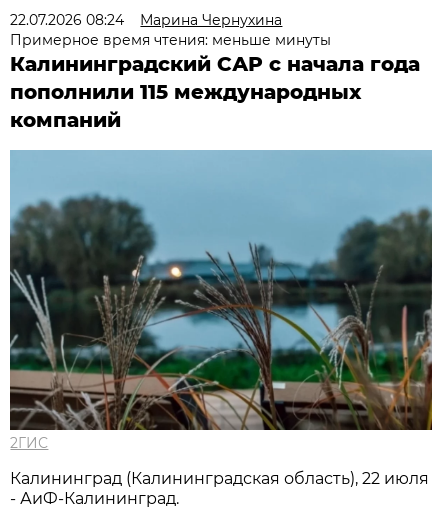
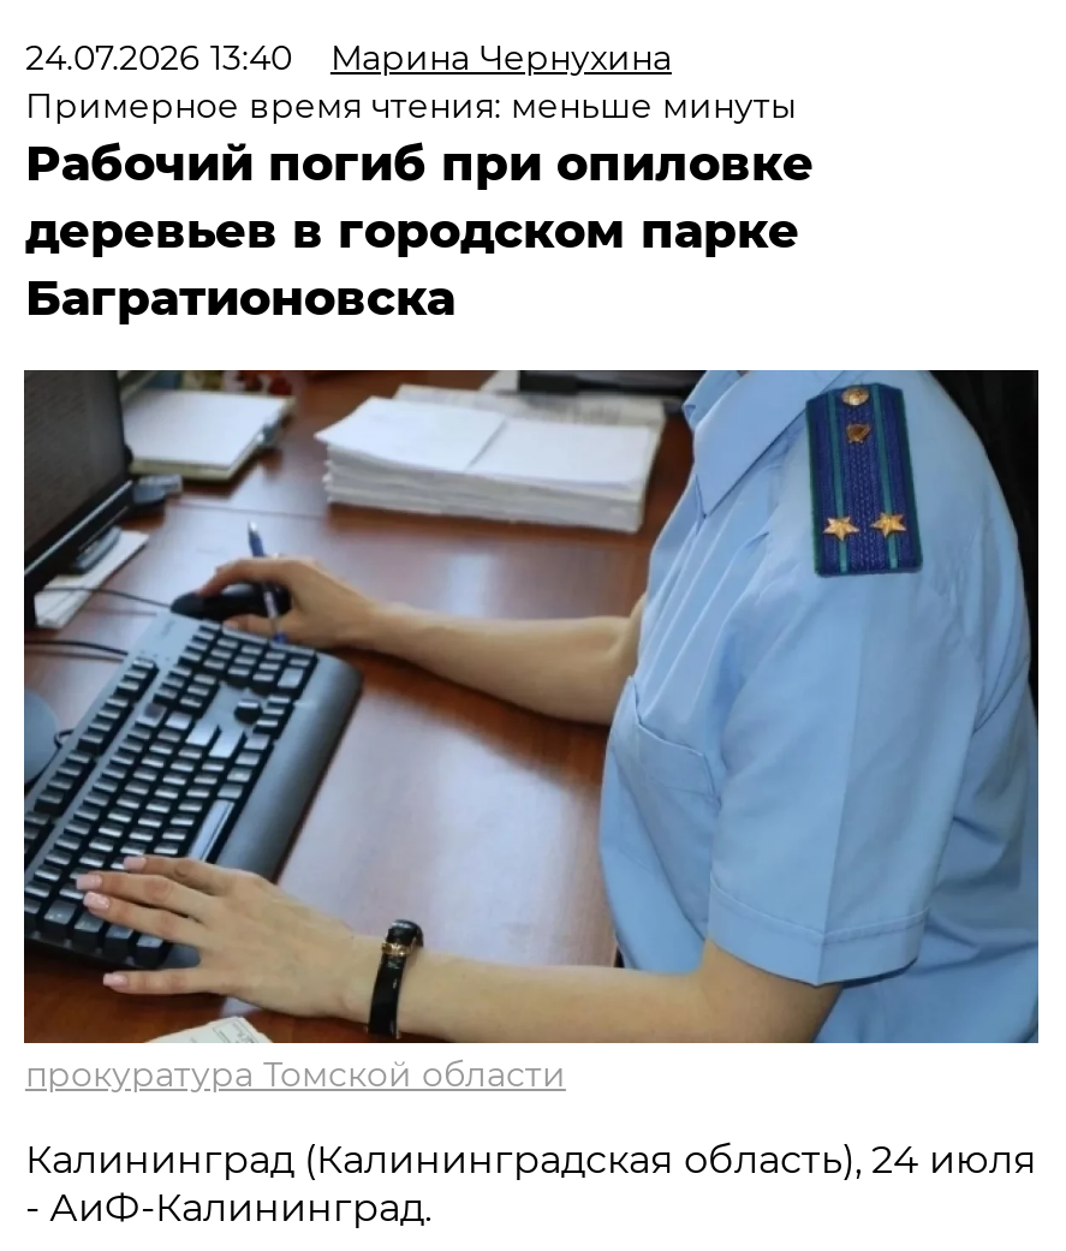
[10,11,282,29] 22.07.2026 08:24 Марина Чернухина -> [25,36,672,79] 24.07.2026 13:40 Марина Чернухина
[10,52,420,132] Калининградский САР с начала года | пополнили 115 международных | компаний -> [25,134,813,327] Рабочий погиб при опиловке | деревьев в городском парке | Багратионовска
[9,150,433,452] [image] | 2ГИС -> [22,368,1041,1096] [image] | прокуратура Томской области
[10,469,429,488] Калининград (Калининградская область), 22 июля -> [25,1137,1037,1182] Калининград (Калининградская область), 24 июля

